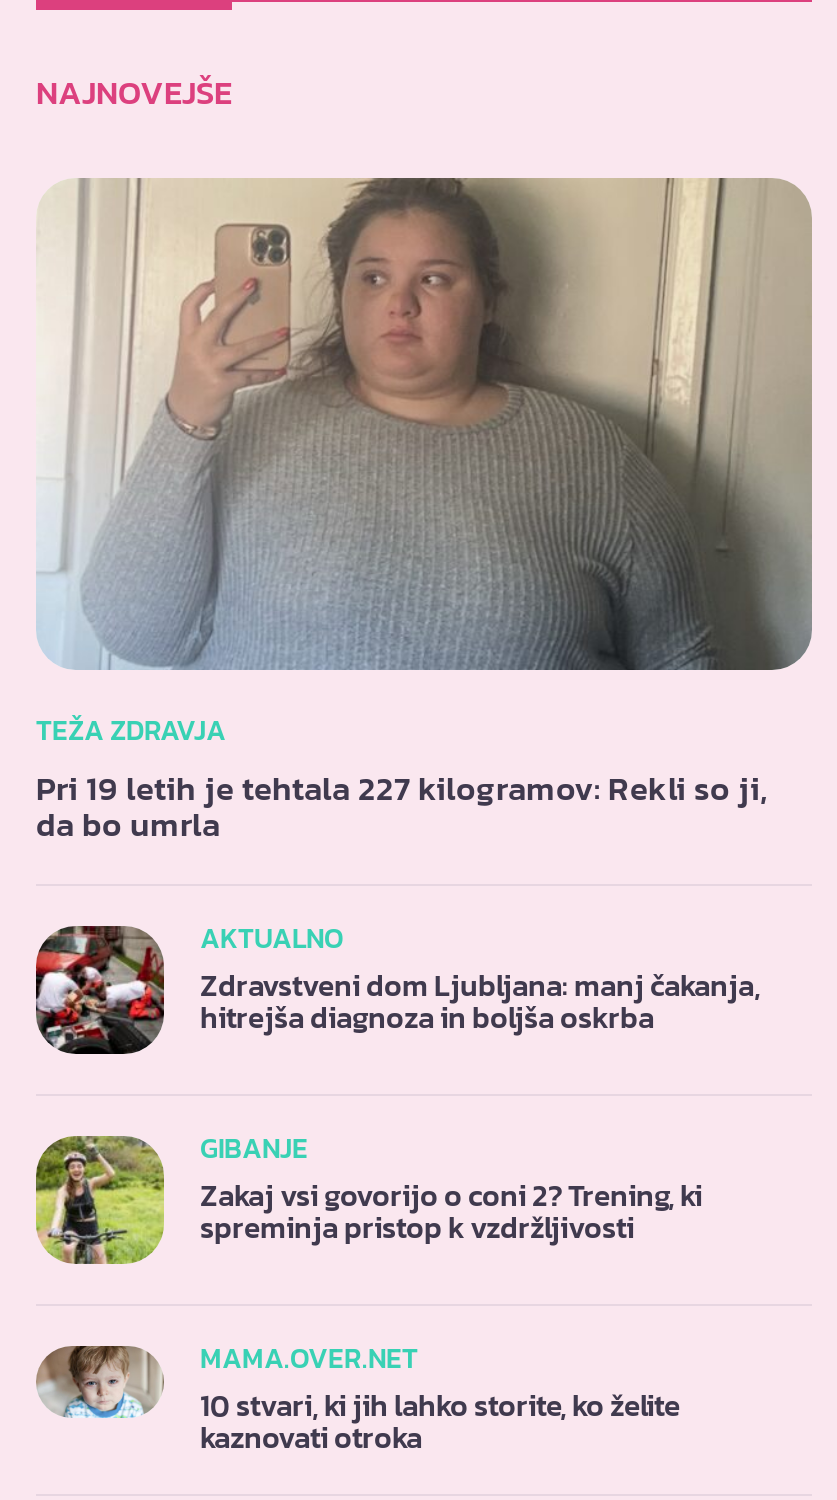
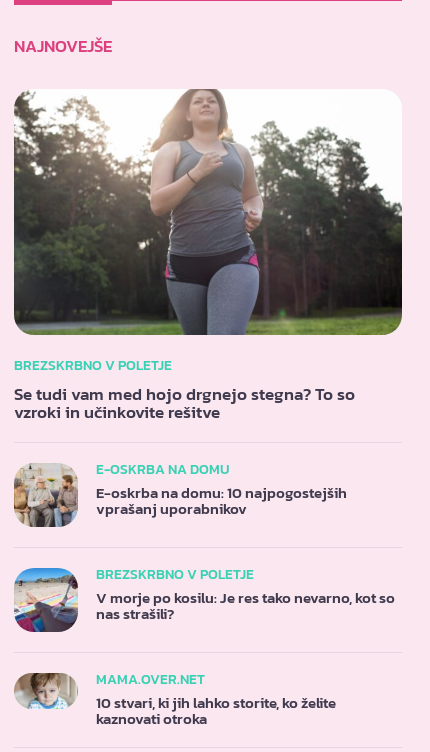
[36,176,814,850] [image] | TEŽA ZDRAVJA | Pri 19 letih je tehtala 227 kilogramov: Rekli so ji, | da bo umrla -> [13,89,402,425] [image] | BREZSKRBNO V POLETJE | Se tudi vam med hojo drgnejo stegna? To so | vzroki in učinkovite rešitve
[34,918,760,1054] [image] | AKTUALNO | Zdravstveni dom Ljubljana: manj čakanja, | hitrejša diagnoza in boljša oskrba -> [13,459,347,528] [image] | E-OSKRBA NA DOMU | E-oskrba na domu: 10 najpogostejših | vprašanj uporabnikov
[34,1128,702,1266] [image] | GIBANJE | Zakaj vsi govorijo o coni 2? Trening, ki | spreminja pristop k vzdržljivosti -> [14,564,395,633] [image] | BREZSKRBNO V POLETJE | V morje po kosilu: Je res tako nevarno, kot so | nas strašili?

